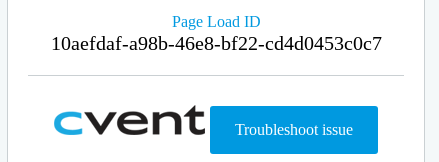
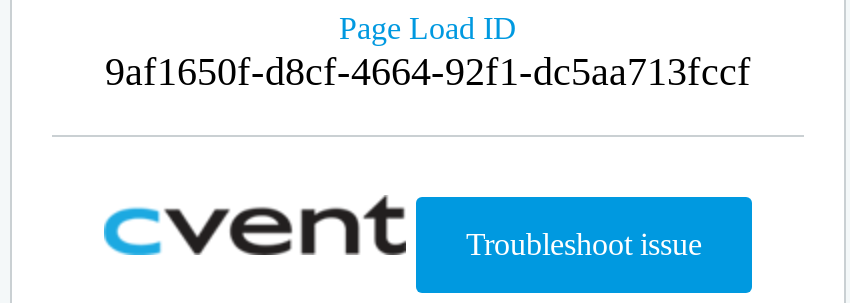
[50,32,381,54] 10aefdaf-a98b-46e8-bf22-cd4d0453c0c7 -> [105,49,751,93] 9af1650f-d8cf-4664-92f1-dc5aa713fccf

